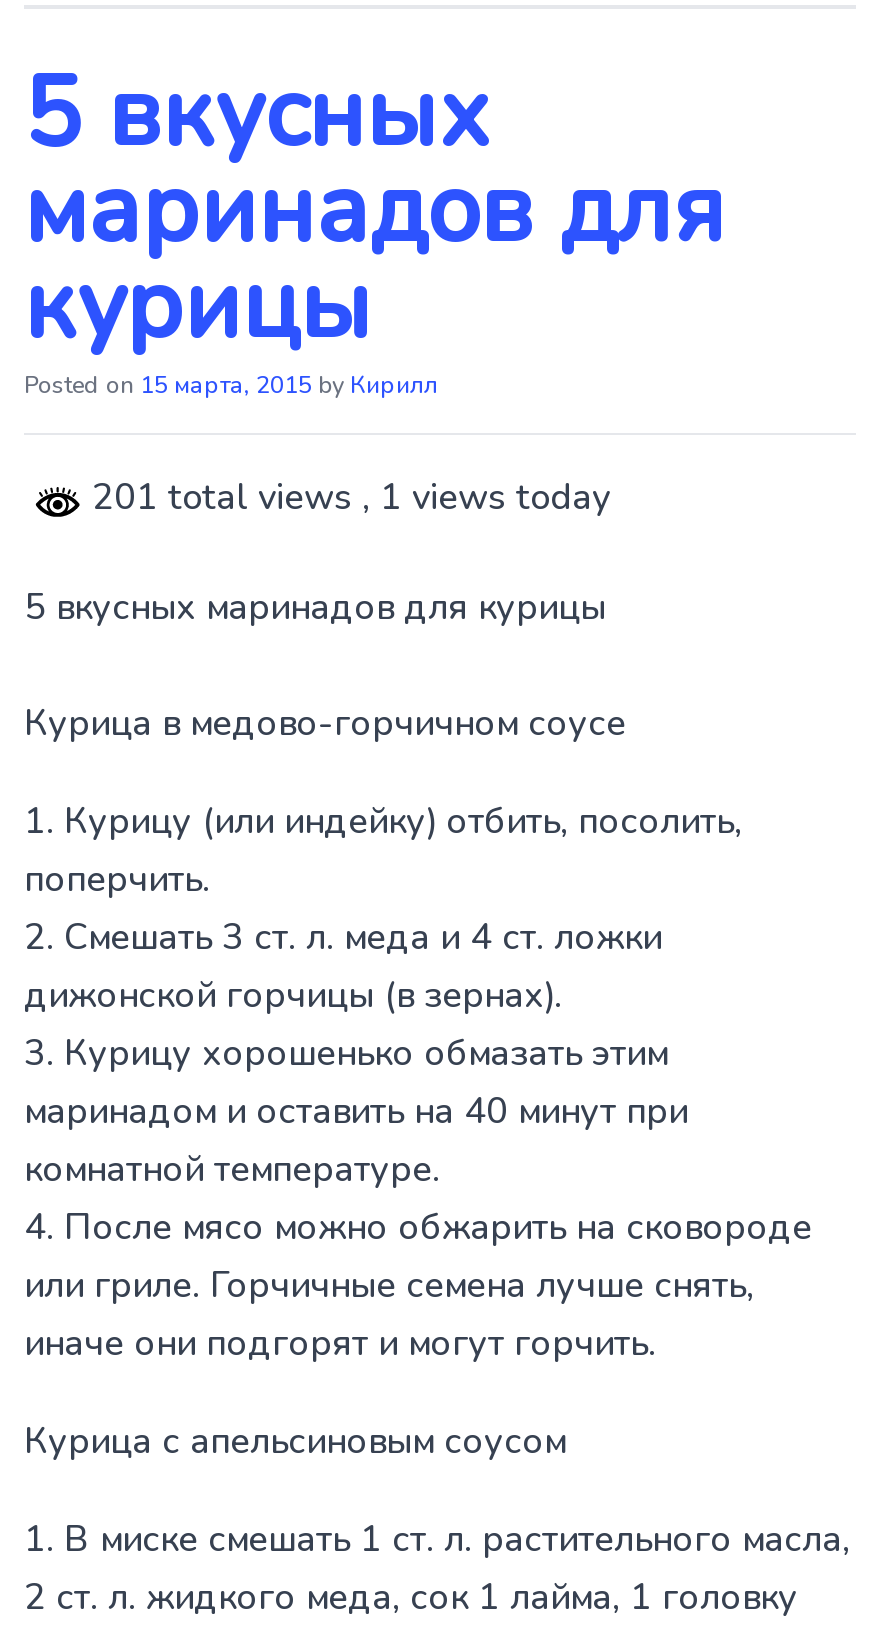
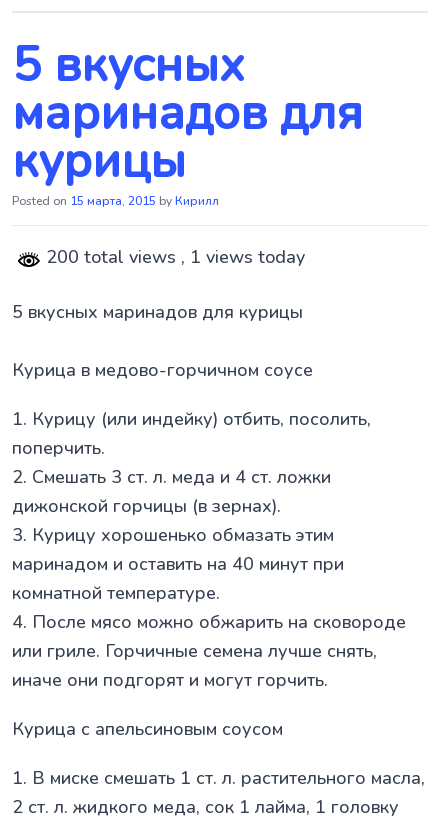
[82,473,610,521] 201 total views, 1 views today -> [41,245,305,269] 200 total views, 1 views today

